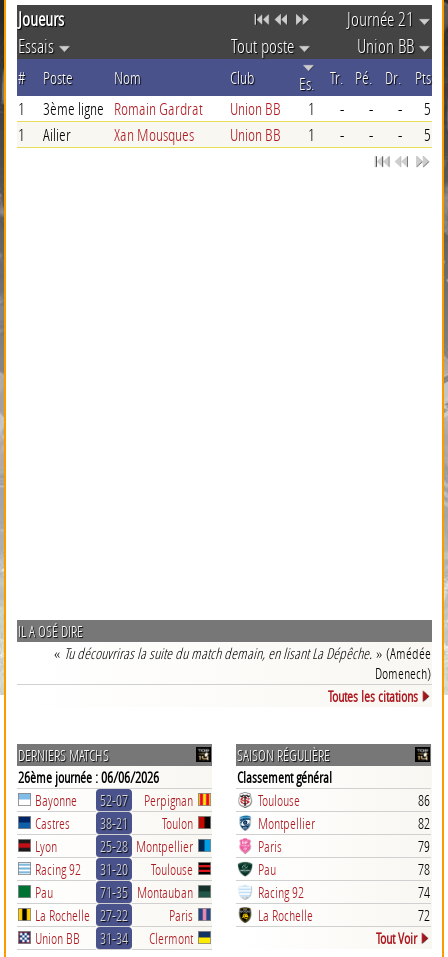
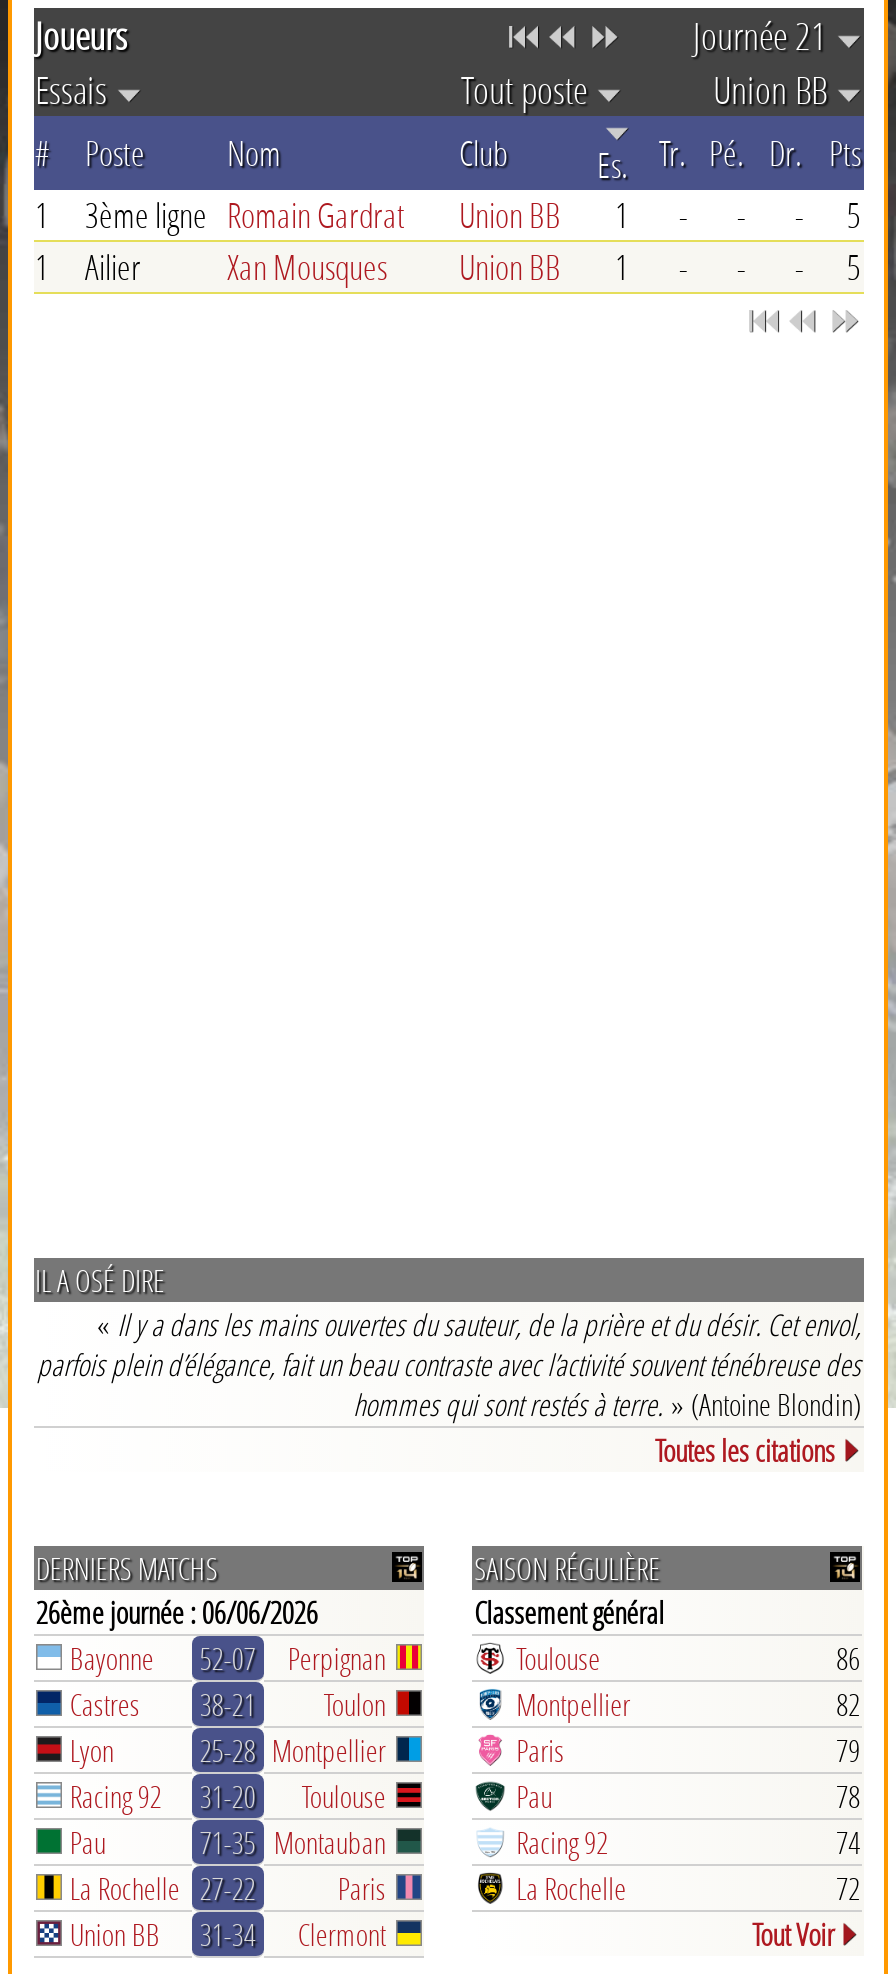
[53,643,430,683] «Tu découvriras la suite du match demain, en lisant La Dépêche.» (Amédée | Domenech) -> [37,1304,861,1424] «Il y a dans les mains ouvertes du sauteur, de la prière et du désir. Cet envol, | parfois plein d’élégance, fait un beau contraste avec l’activité souvent ténébreuse des | hommes qui sont restés à terre.» (Antoine Blondin)

